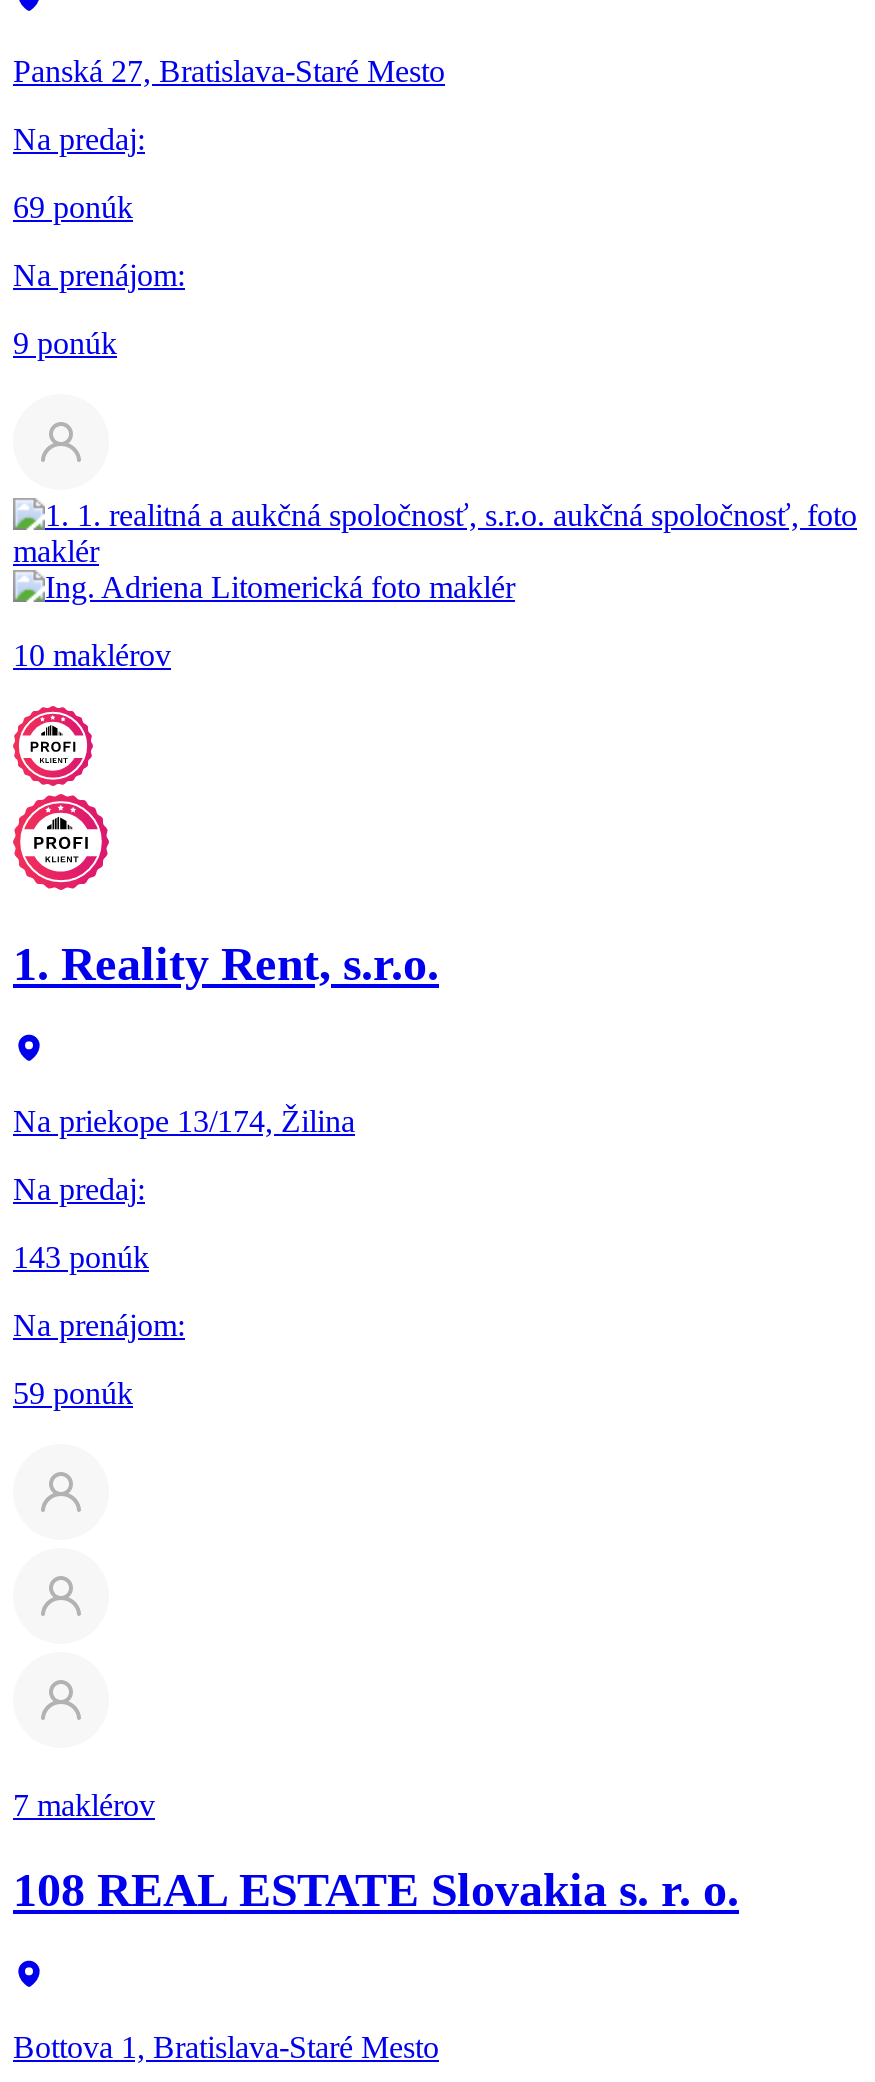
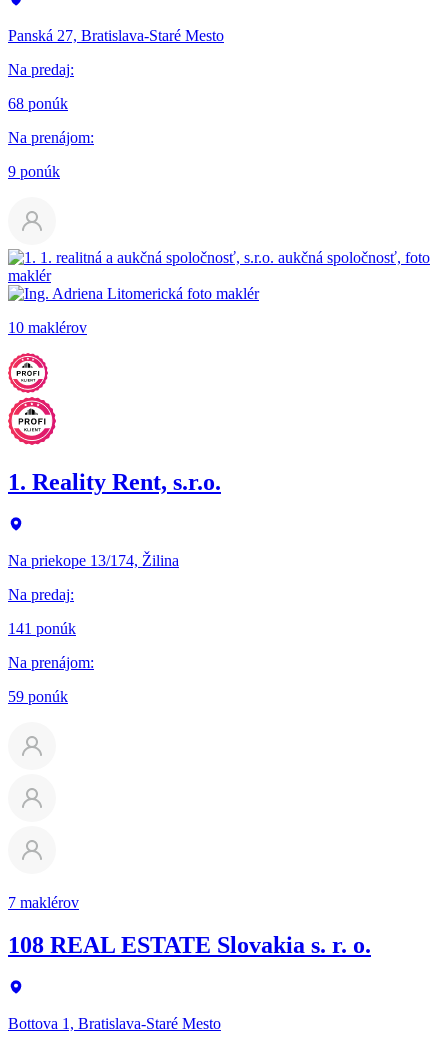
[13,191,133,225] 69 ponúk -> [8,95,68,112] 68 ponúk
[13,1240,149,1274] 143 ponúk -> [8,620,76,637] 141 ponúk

